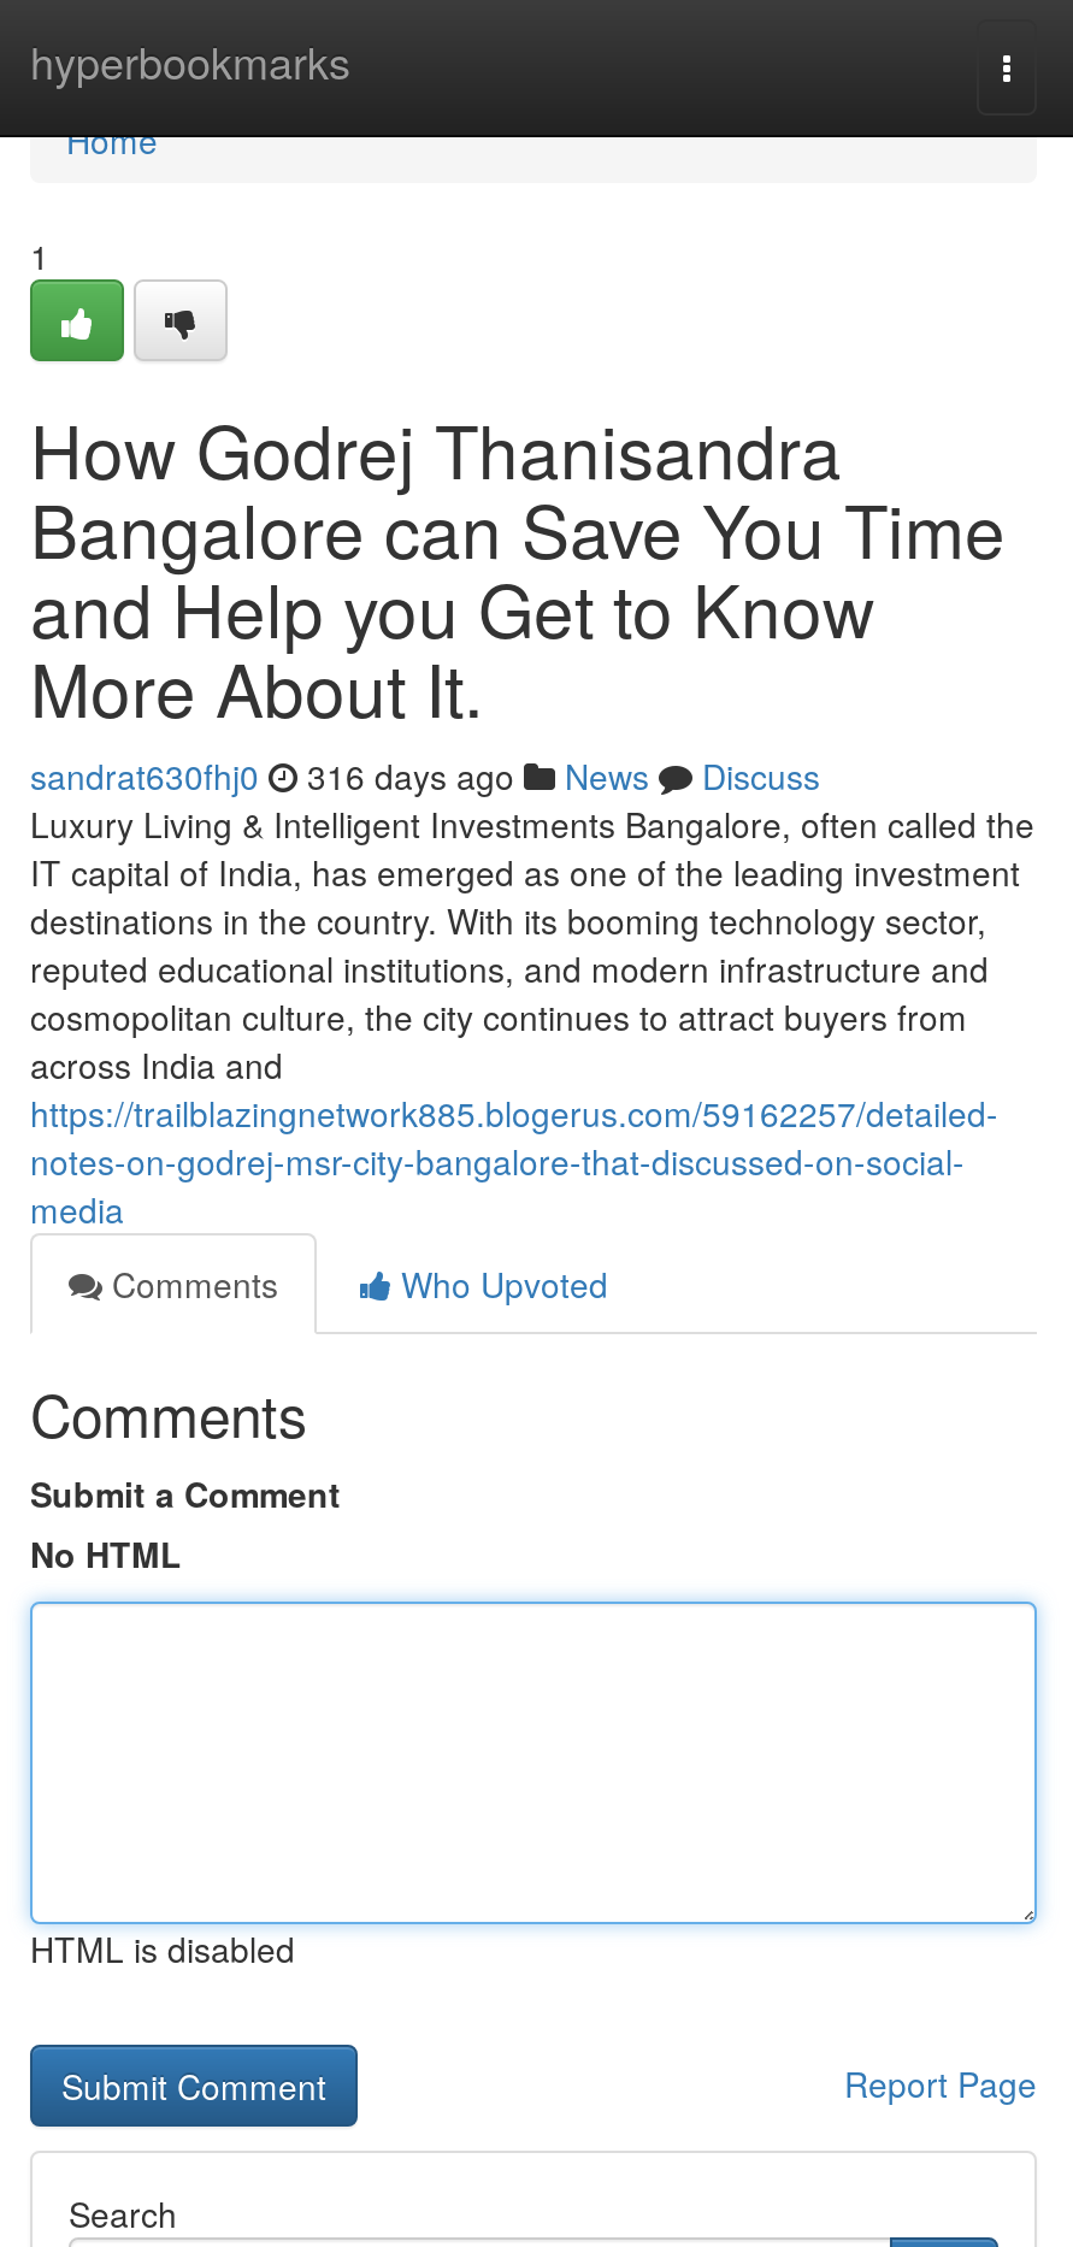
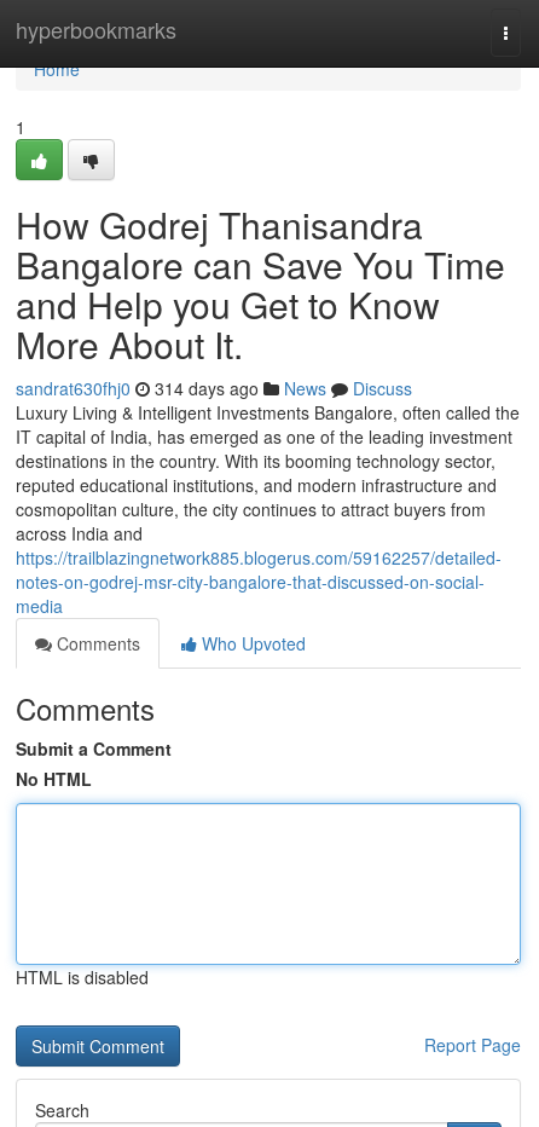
[307,751,514,800] 316 days ago -> [155,376,259,400] 314 days ago

